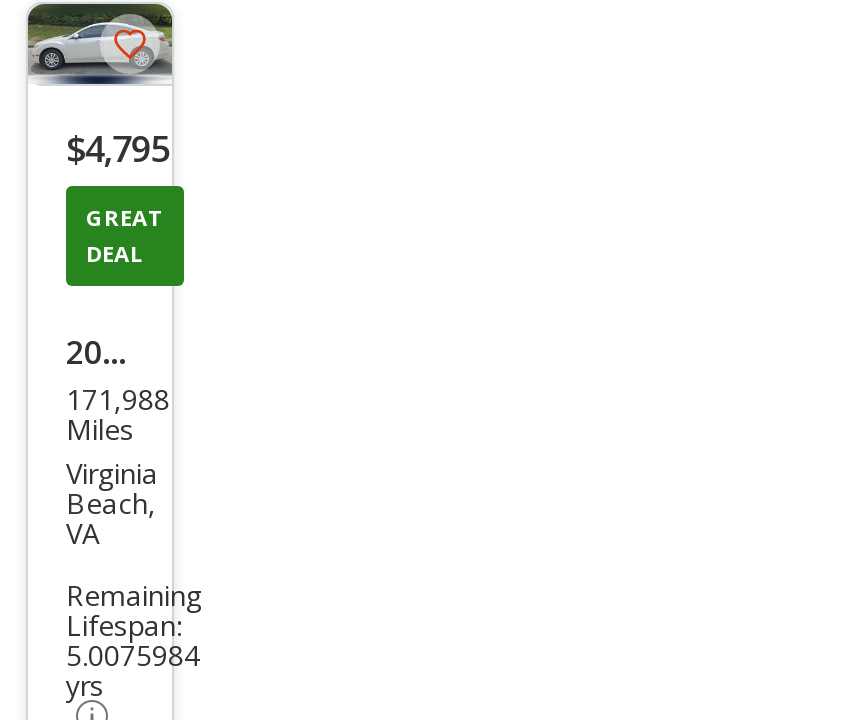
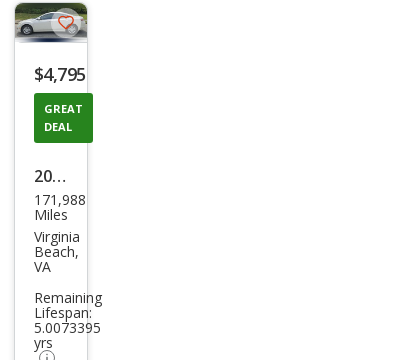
[66,636,200,674] 5.0075984 -> [34,318,101,337] 5.0073395

